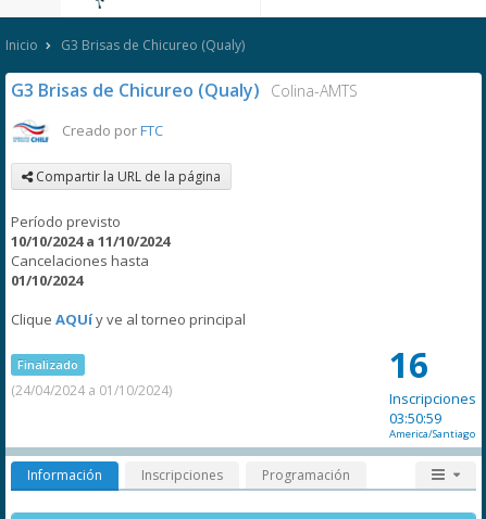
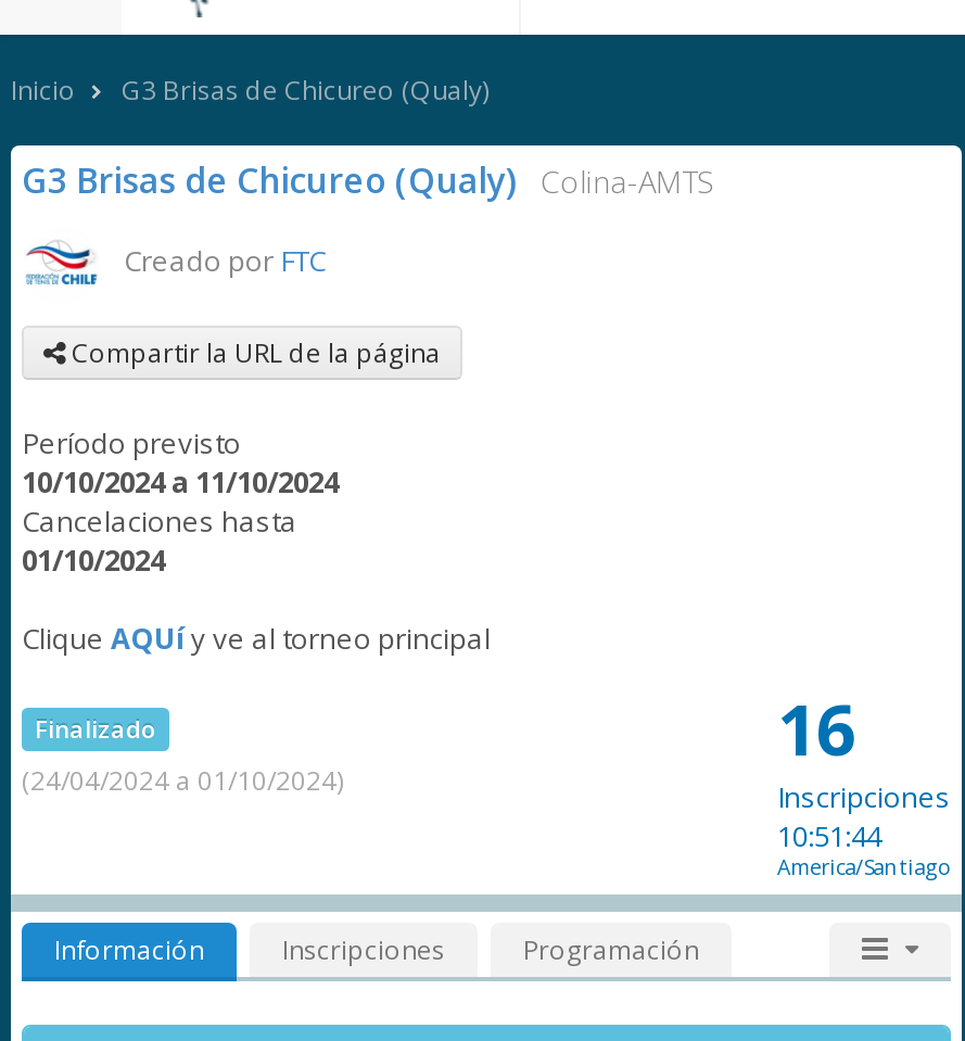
[389,408,441,428] 03:50:59 -> [777,816,881,855] 10:51:44

